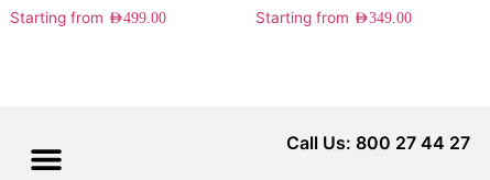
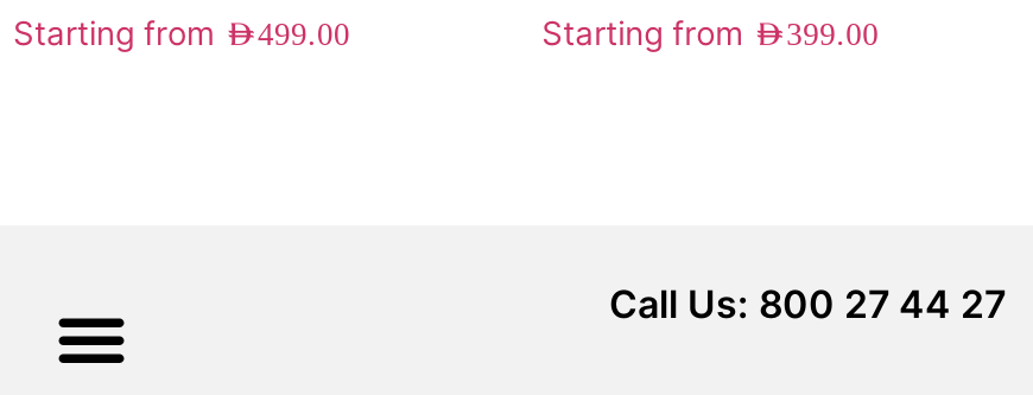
[255,8,411,26] Starting from AED349.00 -> [542,13,879,51] Starting from AED399.00

